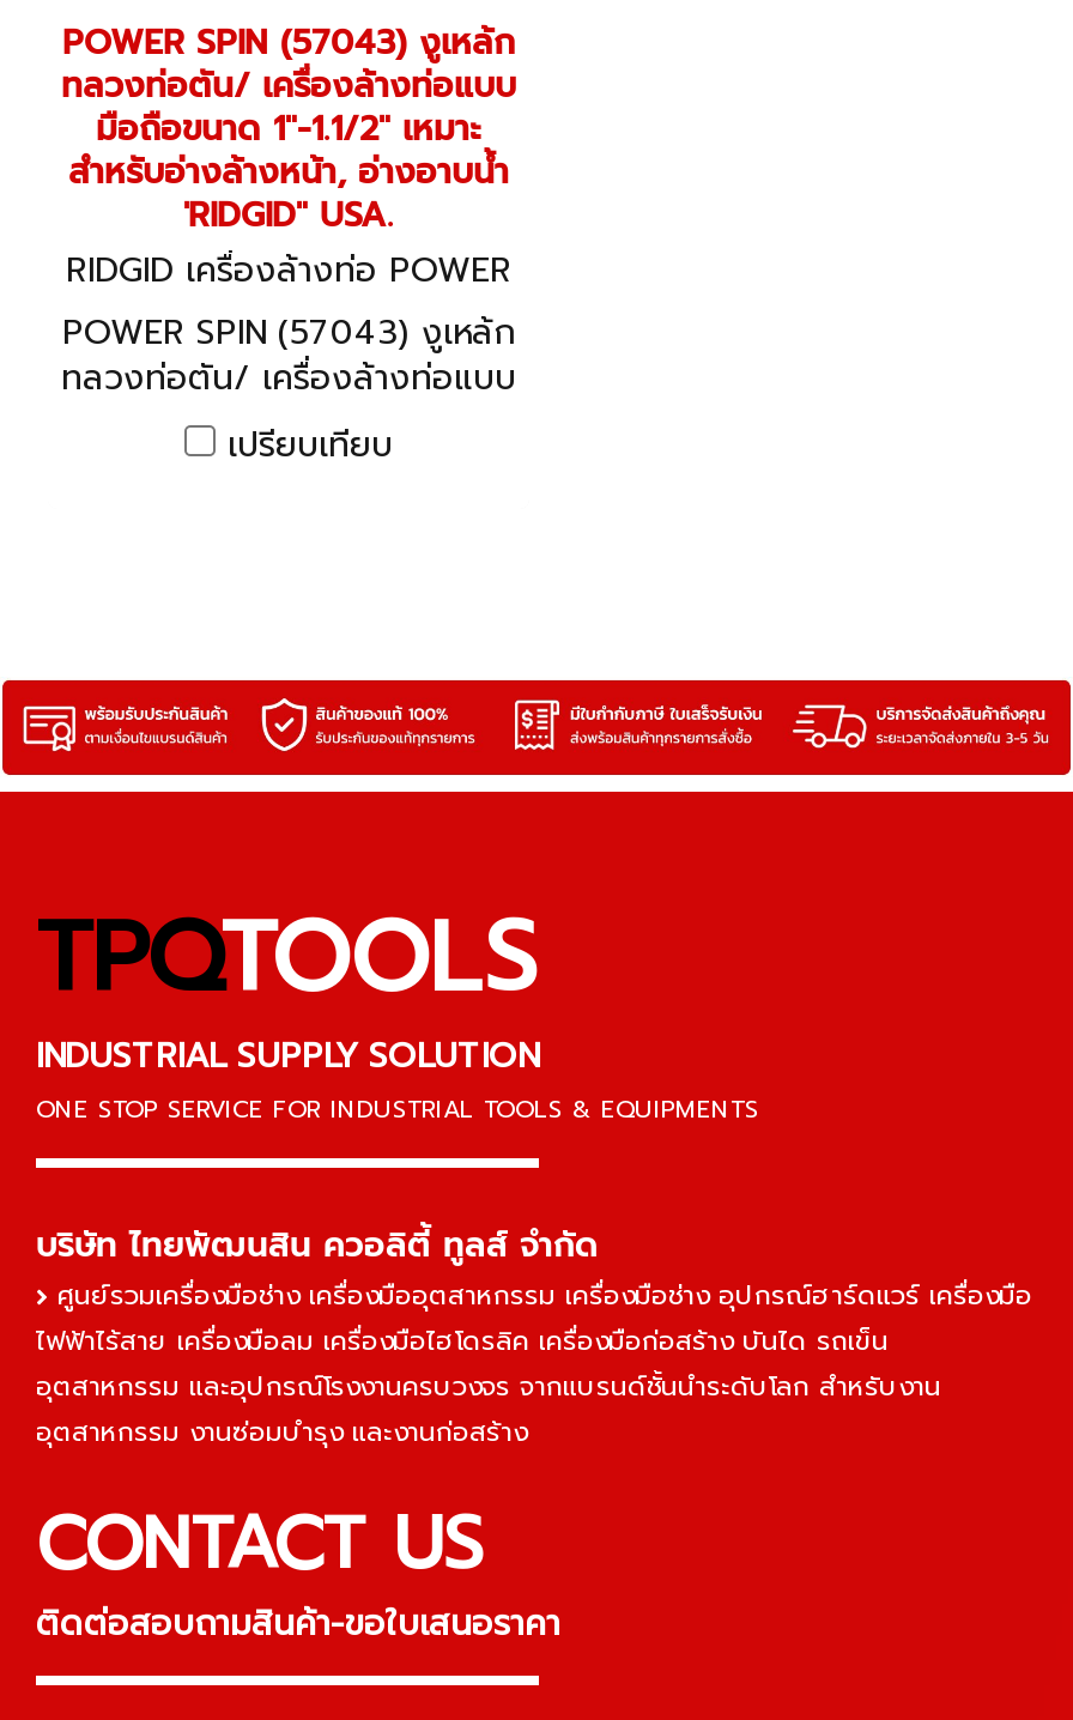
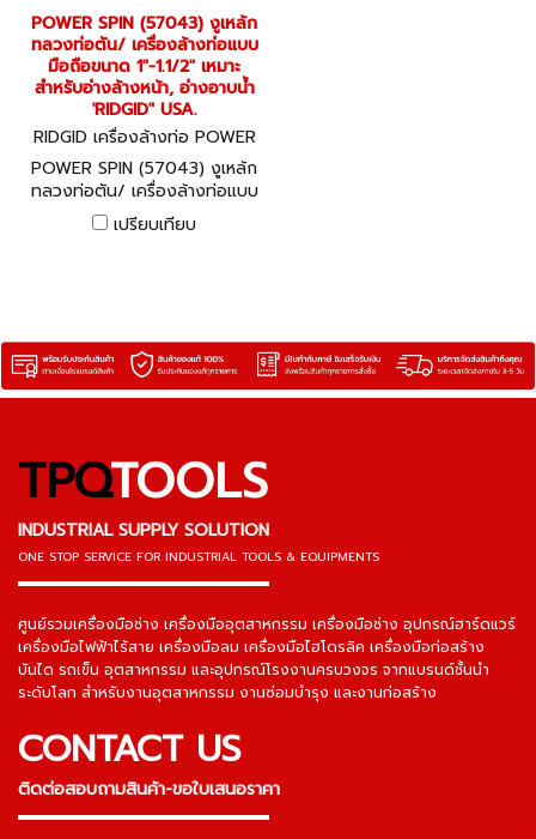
[36,1221,1032,1453] บริษัท ไทยพัฒนสิน ควอลิตี้ ทูลส์ จำกัด | ศูนย์รวมเครื่องมือช่าง เครื่องมืออุตสาหกรรม เครื่องมือช่าง อุปกรณ์ฮาร์ดแวร์ เครื่องมือ | ไฟฟ้าไร้สาย เครื่องมือลม เครื่องมือไฮโดรลิค เครื่องมือก่อสร้าง บันได รถเข็น | อุตสาหกรรม และอุปกรณ์โรงงานครบวงจร จากแบรนด์ชั้นนำระดับโลก สำหรับงาน | อุตสาหกรรม งานซ่อมบำรุง และงานก่อสร้าง -> [18,614,516,704] ศูนย์รวมเครื่องมือช่าง เครื่องมืออุตสาหกรรม เครื่องมือช่าง อุปกรณ์ฮาร์ดแวร์ | เครื่องมือไฟฟ้าไร้สาย เครื่องมือลม เครื่องมือไฮโดรลิค เครื่องมือก่อสร้าง | บันได รถเข็น อุตสาหกรรม และอุปกรณ์โรงงานครบวงจร จากแบรนด์ชั้นนำ | ระดับโลก สำหรับงานอุตสาหกรรม งานซ่อมบำรุง และงานก่อสร้าง

